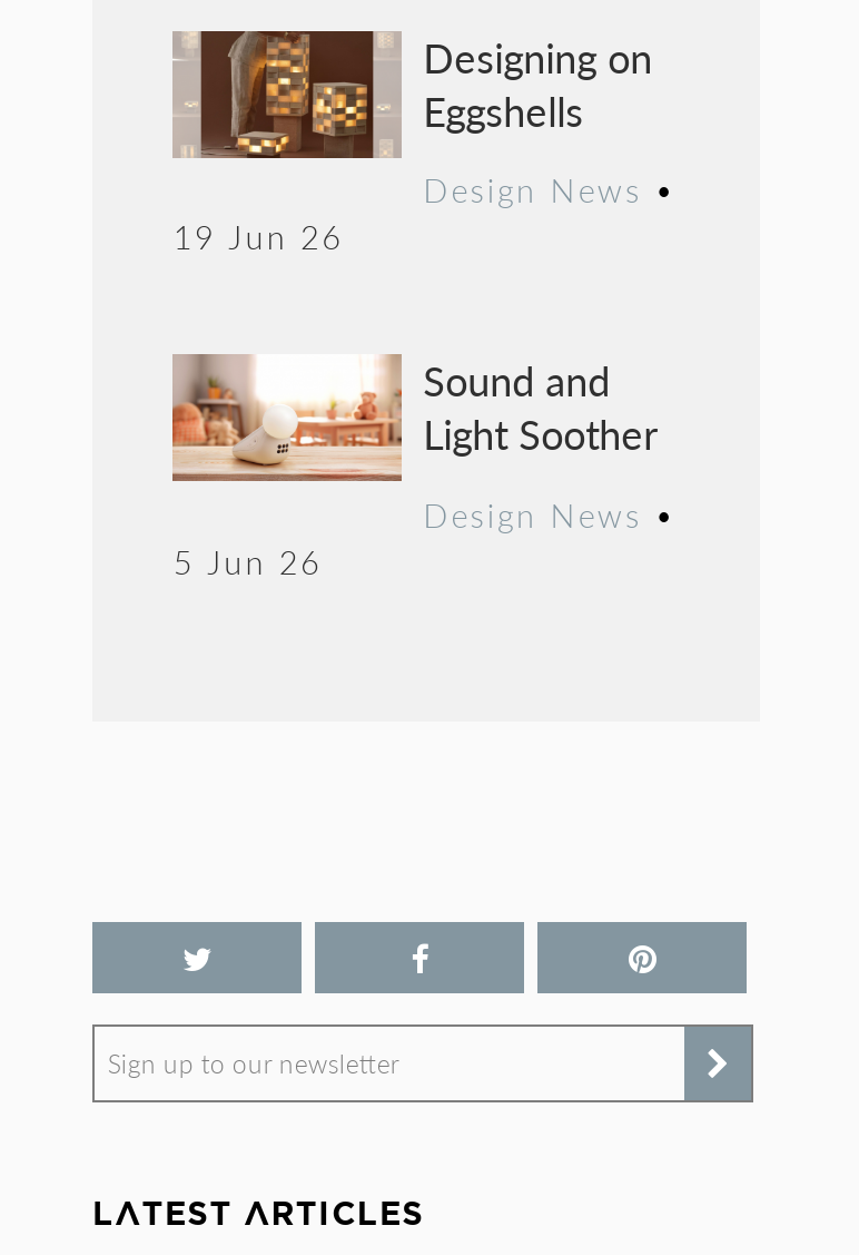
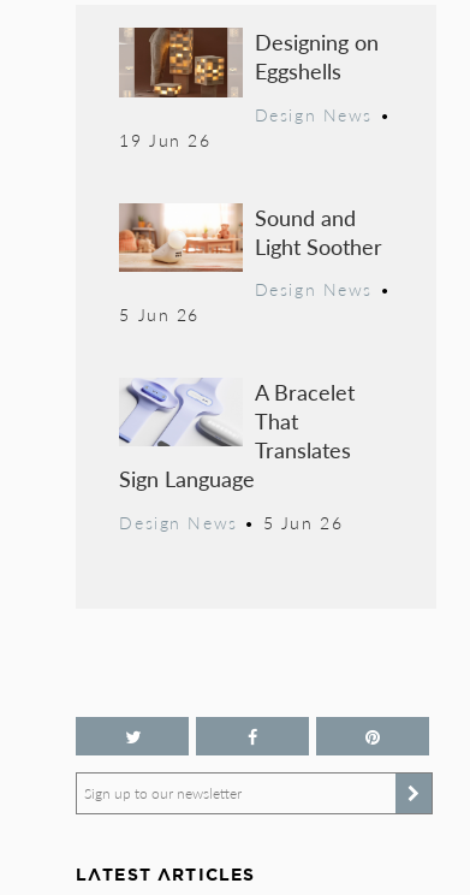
none -> [118,376,354,534] [image] | A Bracelet | That | Translates | Sign Language | Design News • 5 Jun 26

